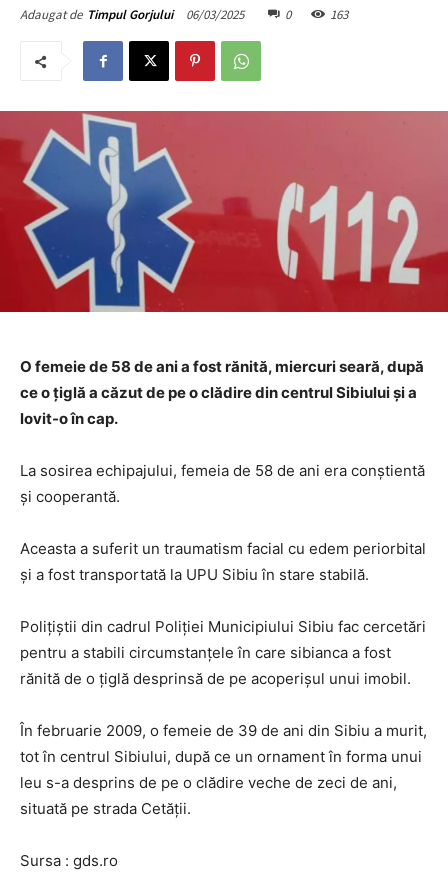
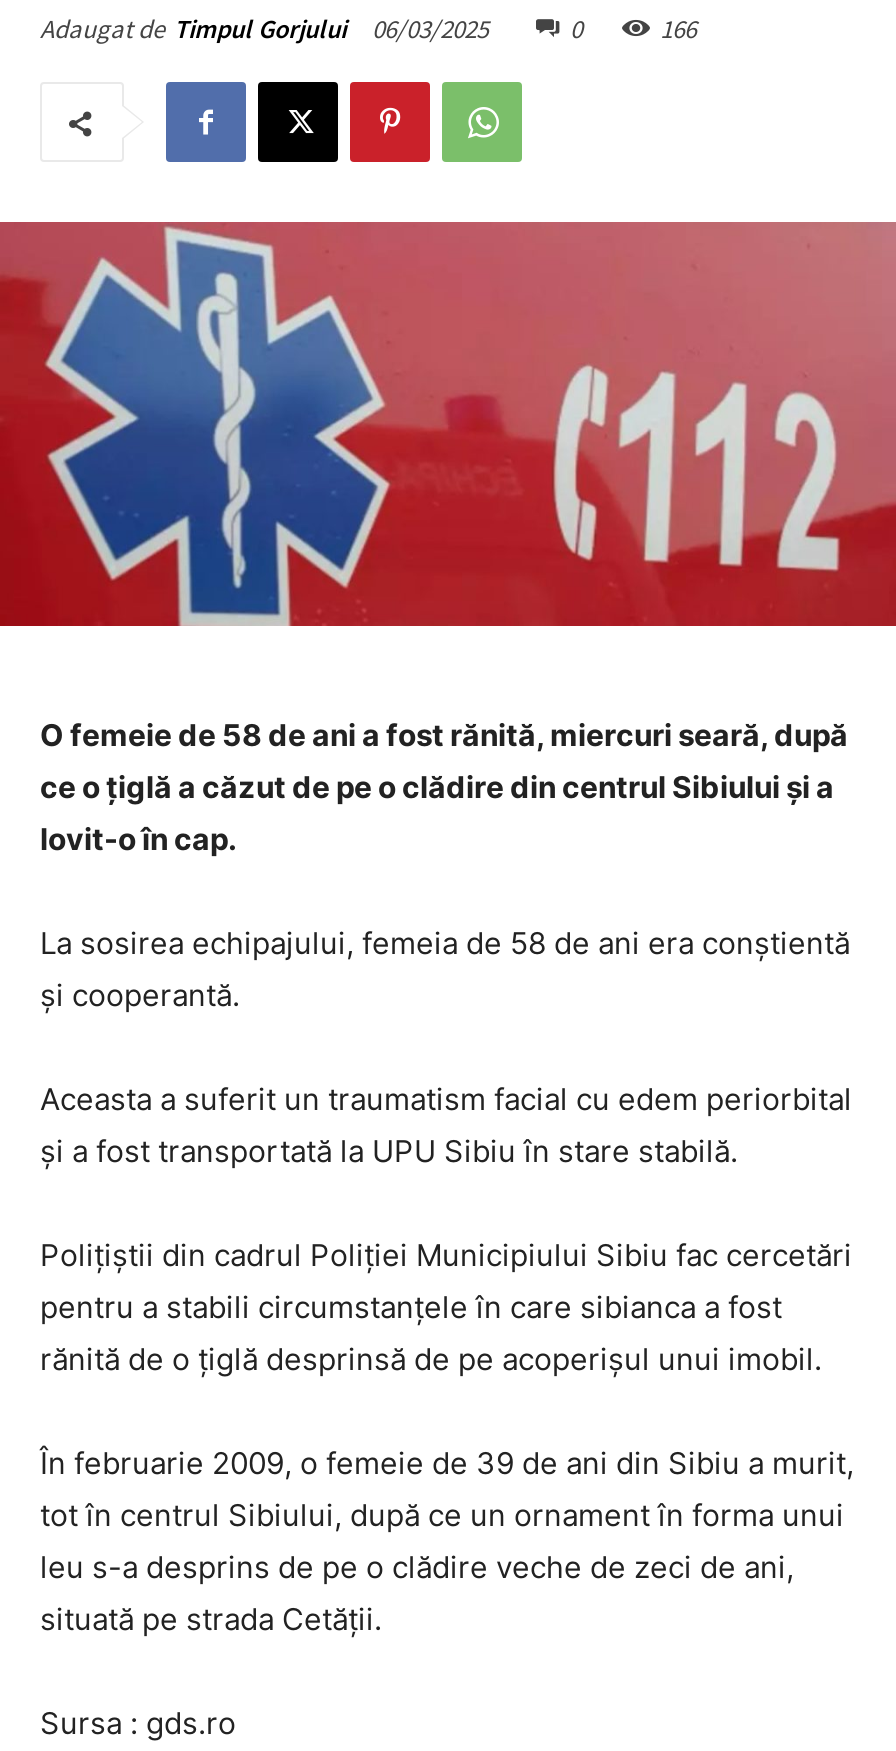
[330,6,348,23] 163 -> [660,12,696,46] 166

